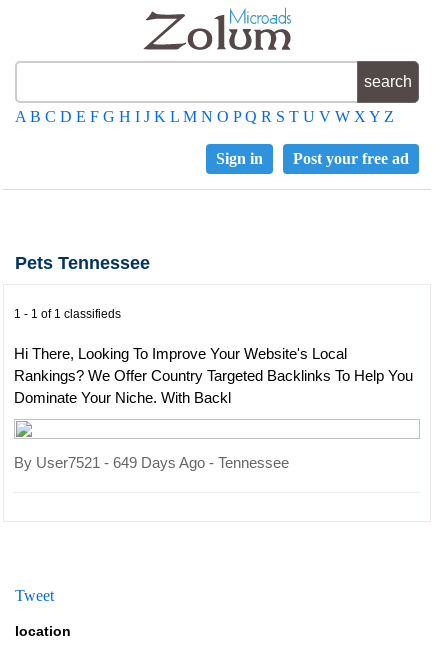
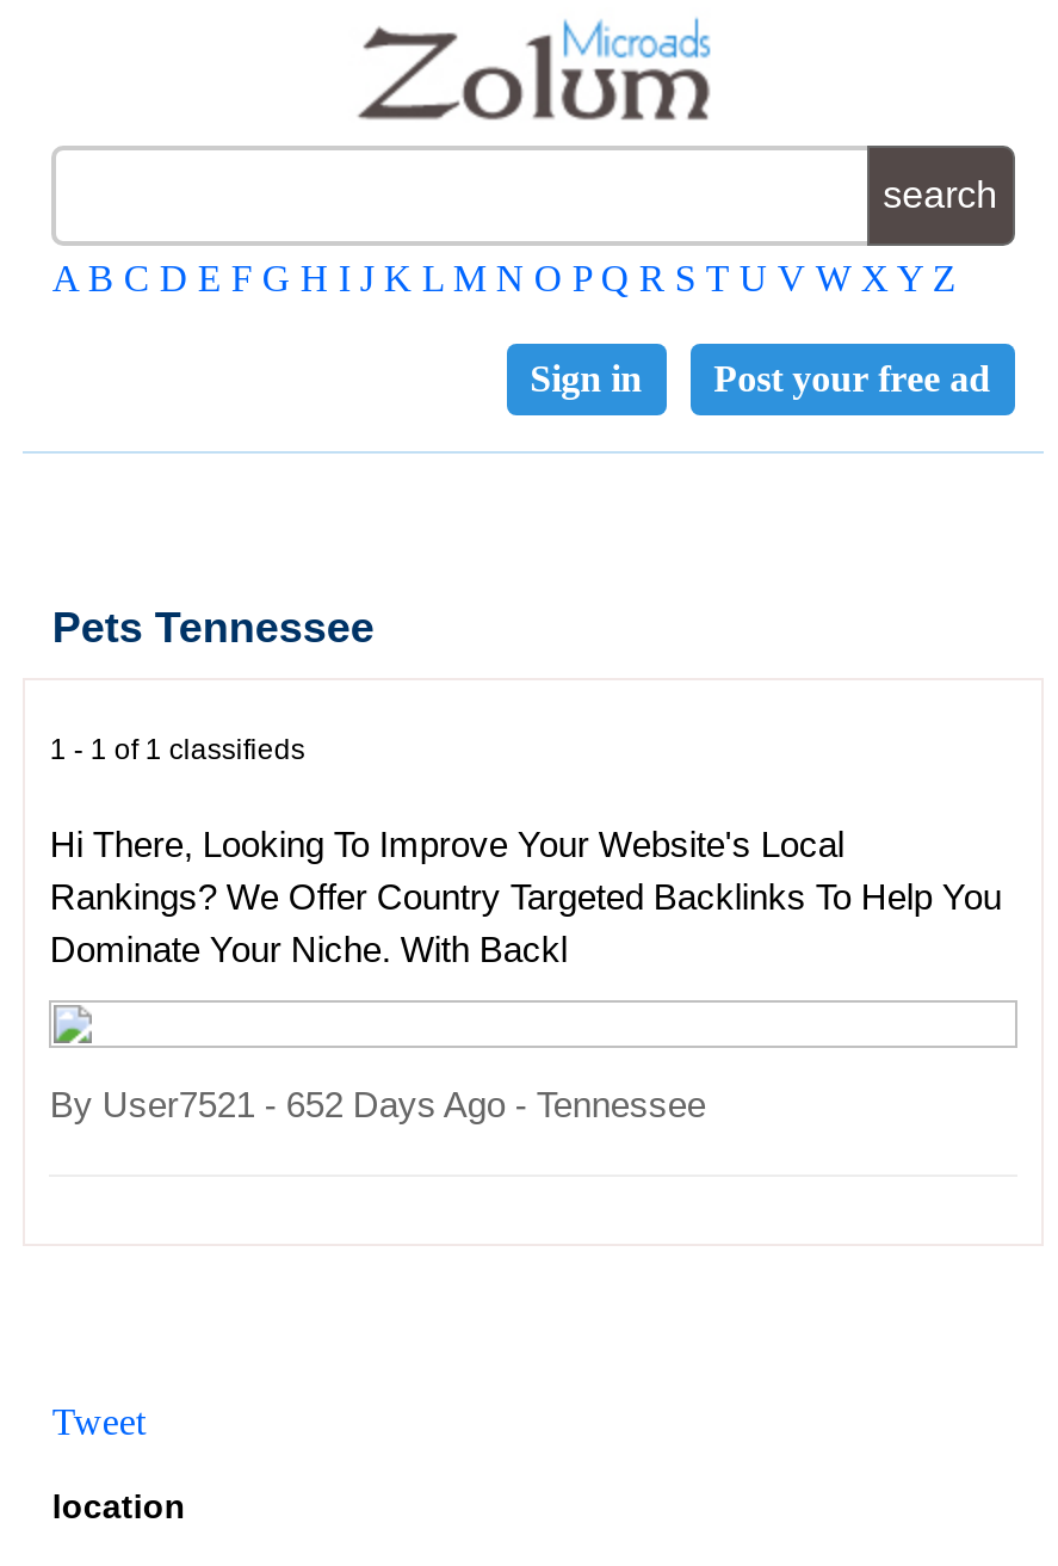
[14,454,297,471] By User7521 - 649 Days Ago - Tennessee -> [50,1084,725,1124] By User7521 - 652 Days Ago - Tennessee

